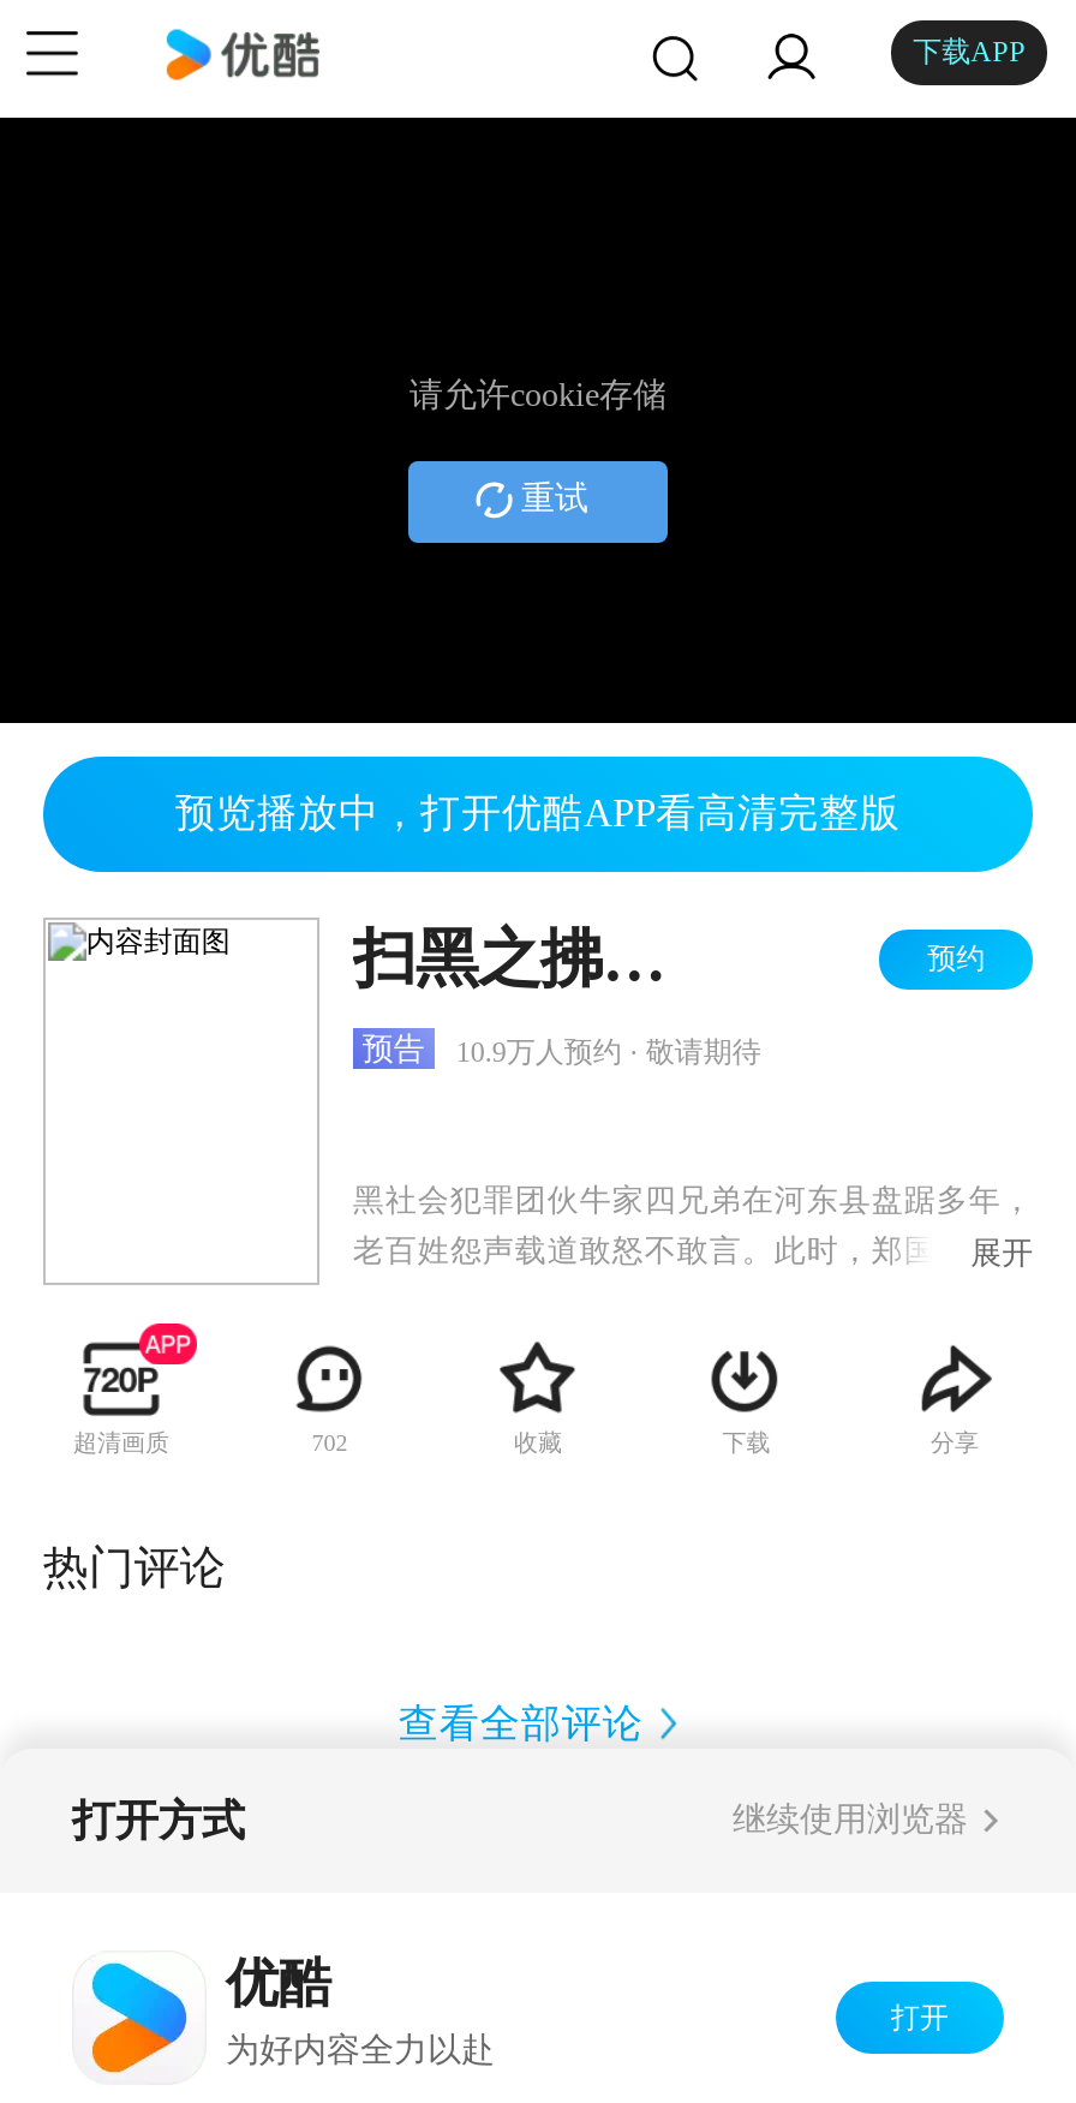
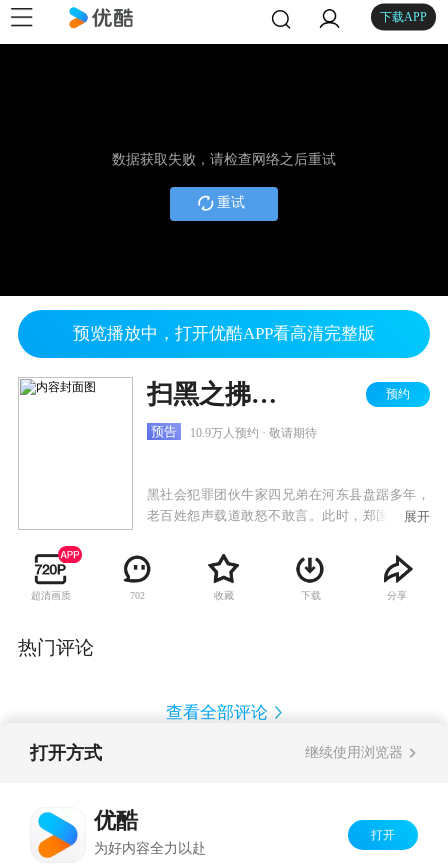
[410,377,666,413] 请允许cookie存储 -> [112,152,336,167] 数据获取失败，请检查网络之后重试

